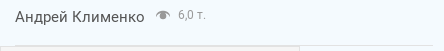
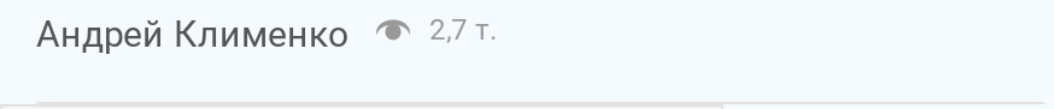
[178,8,206,22] 6,0 т. -> [429,12,497,46] 2,7 т.

